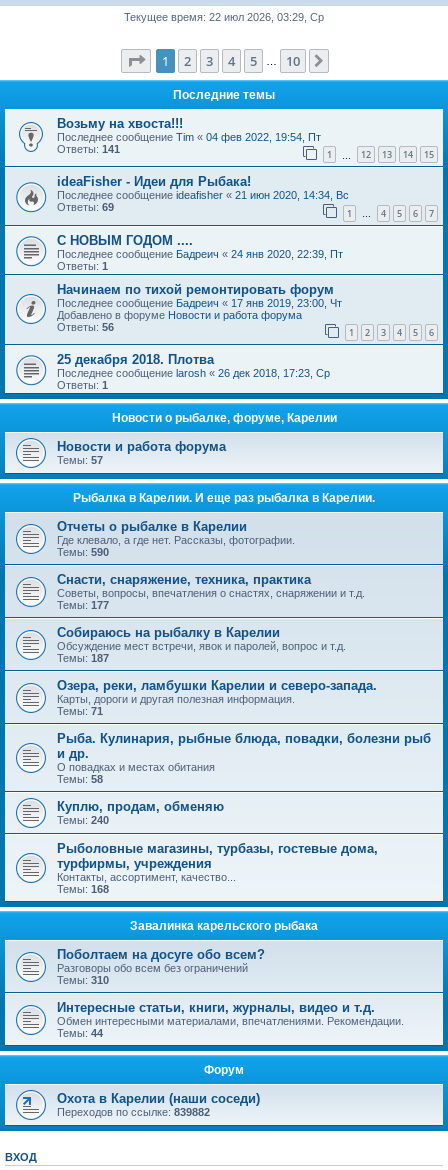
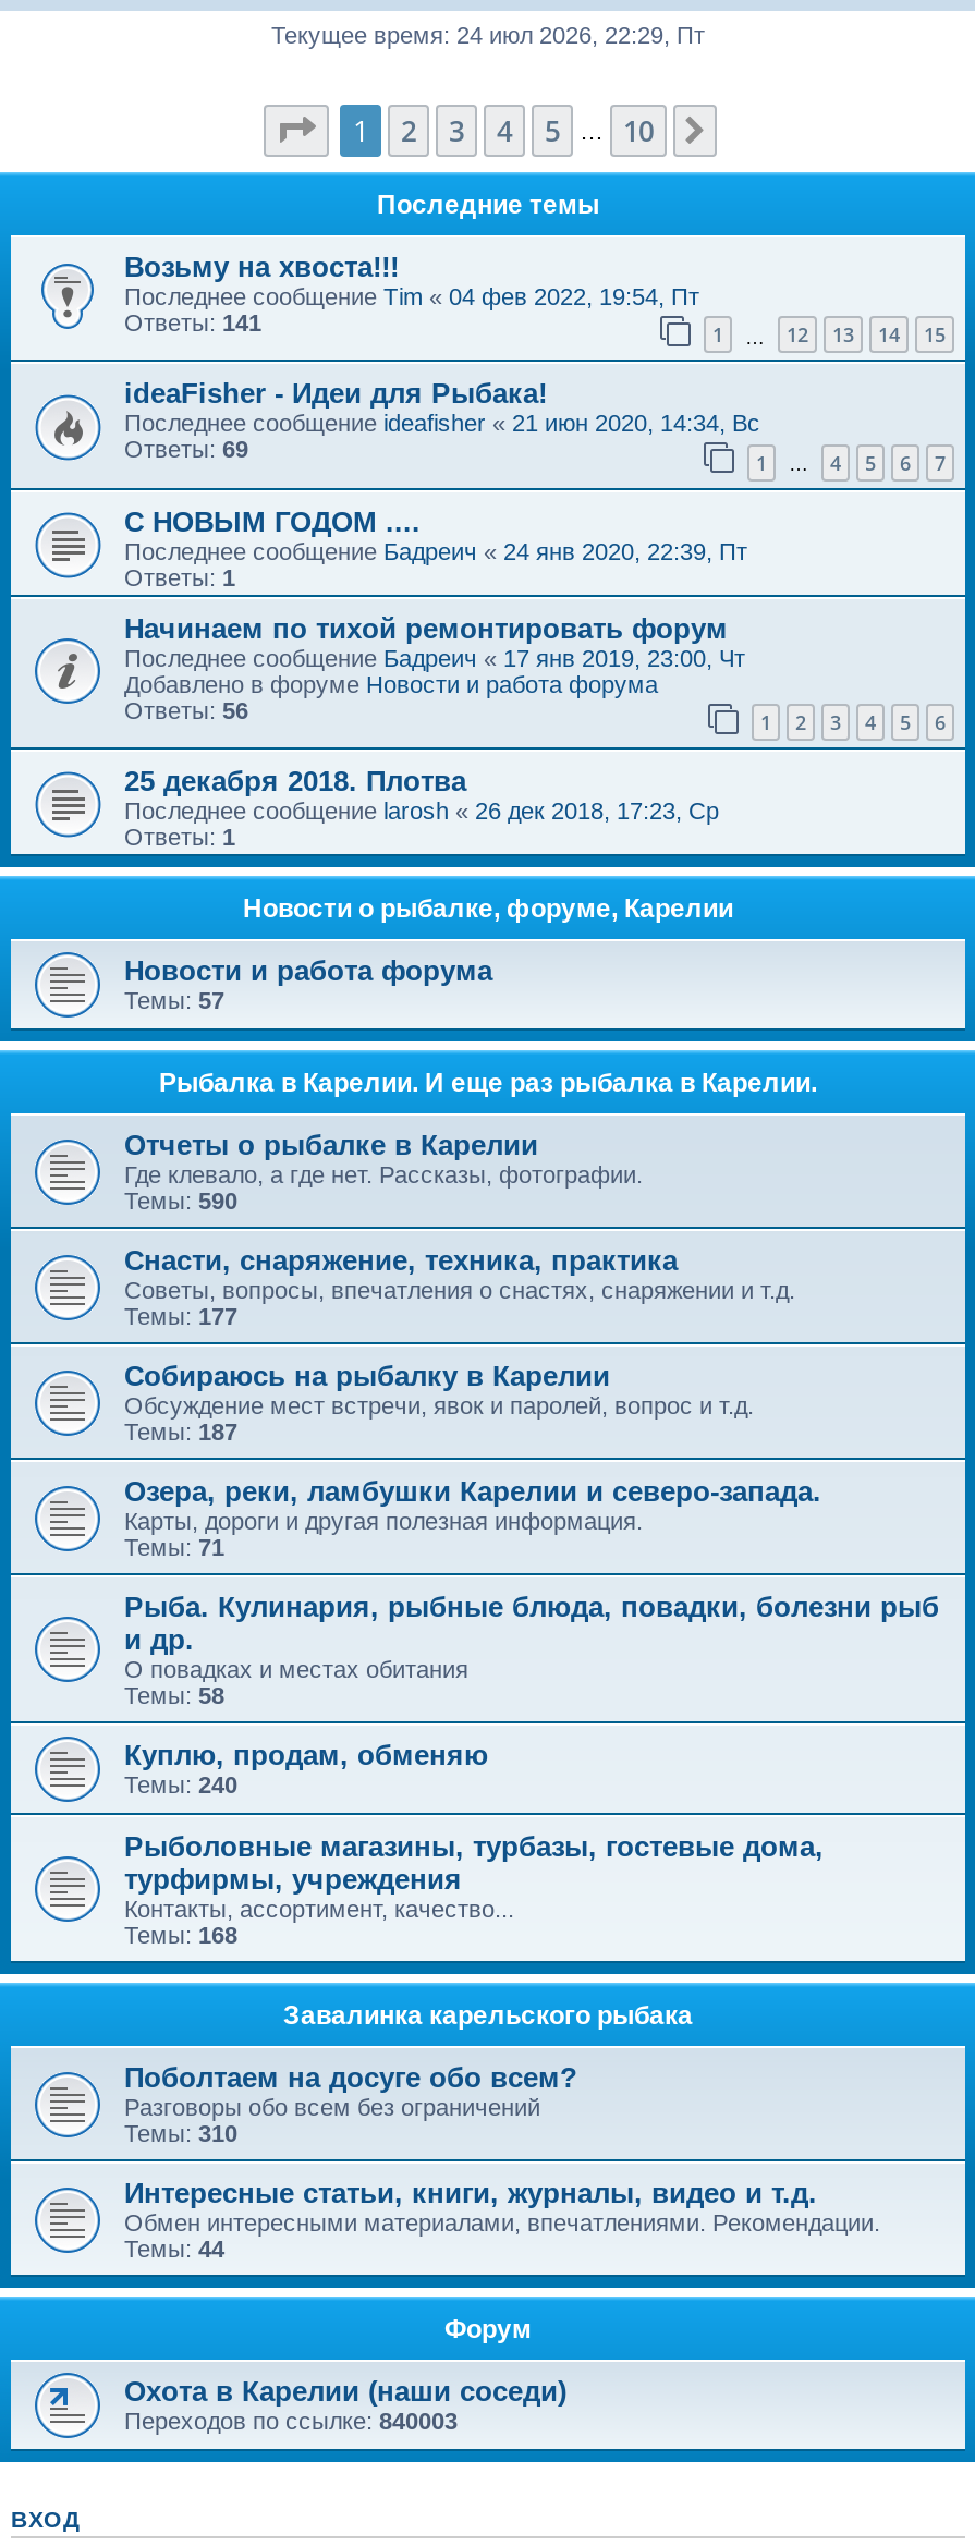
[124,11,324,23] Текущее время: 22 июл 2026, 03:29, Ср -> [271,22,705,48] Текущее время: 24 июл 2026, 22:29, Пт
[57,1106,210,1118] Переходов по ссылке:839882 -> [124,2409,458,2435] Переходов по ссылке:840003

